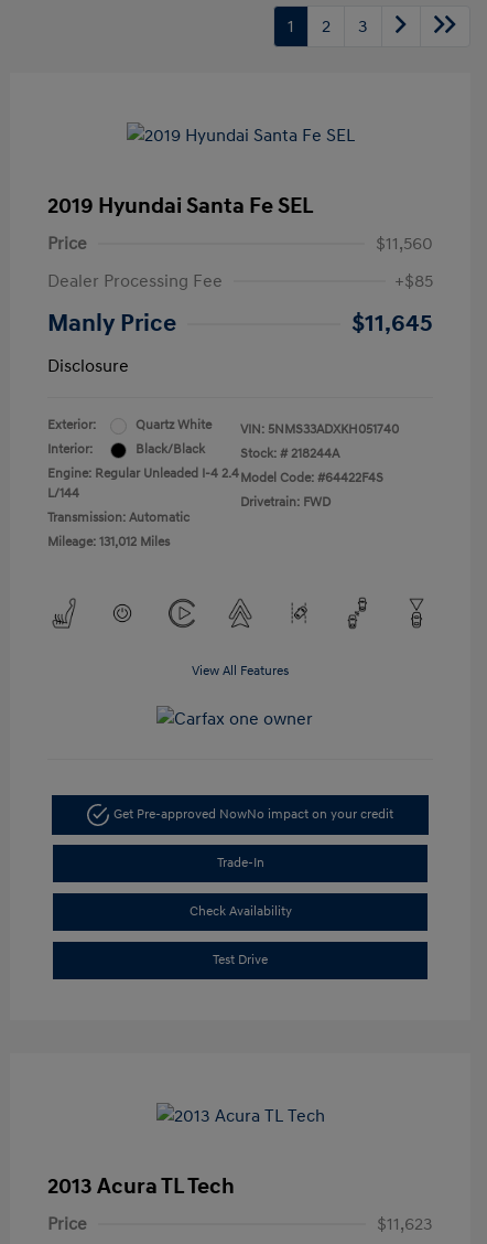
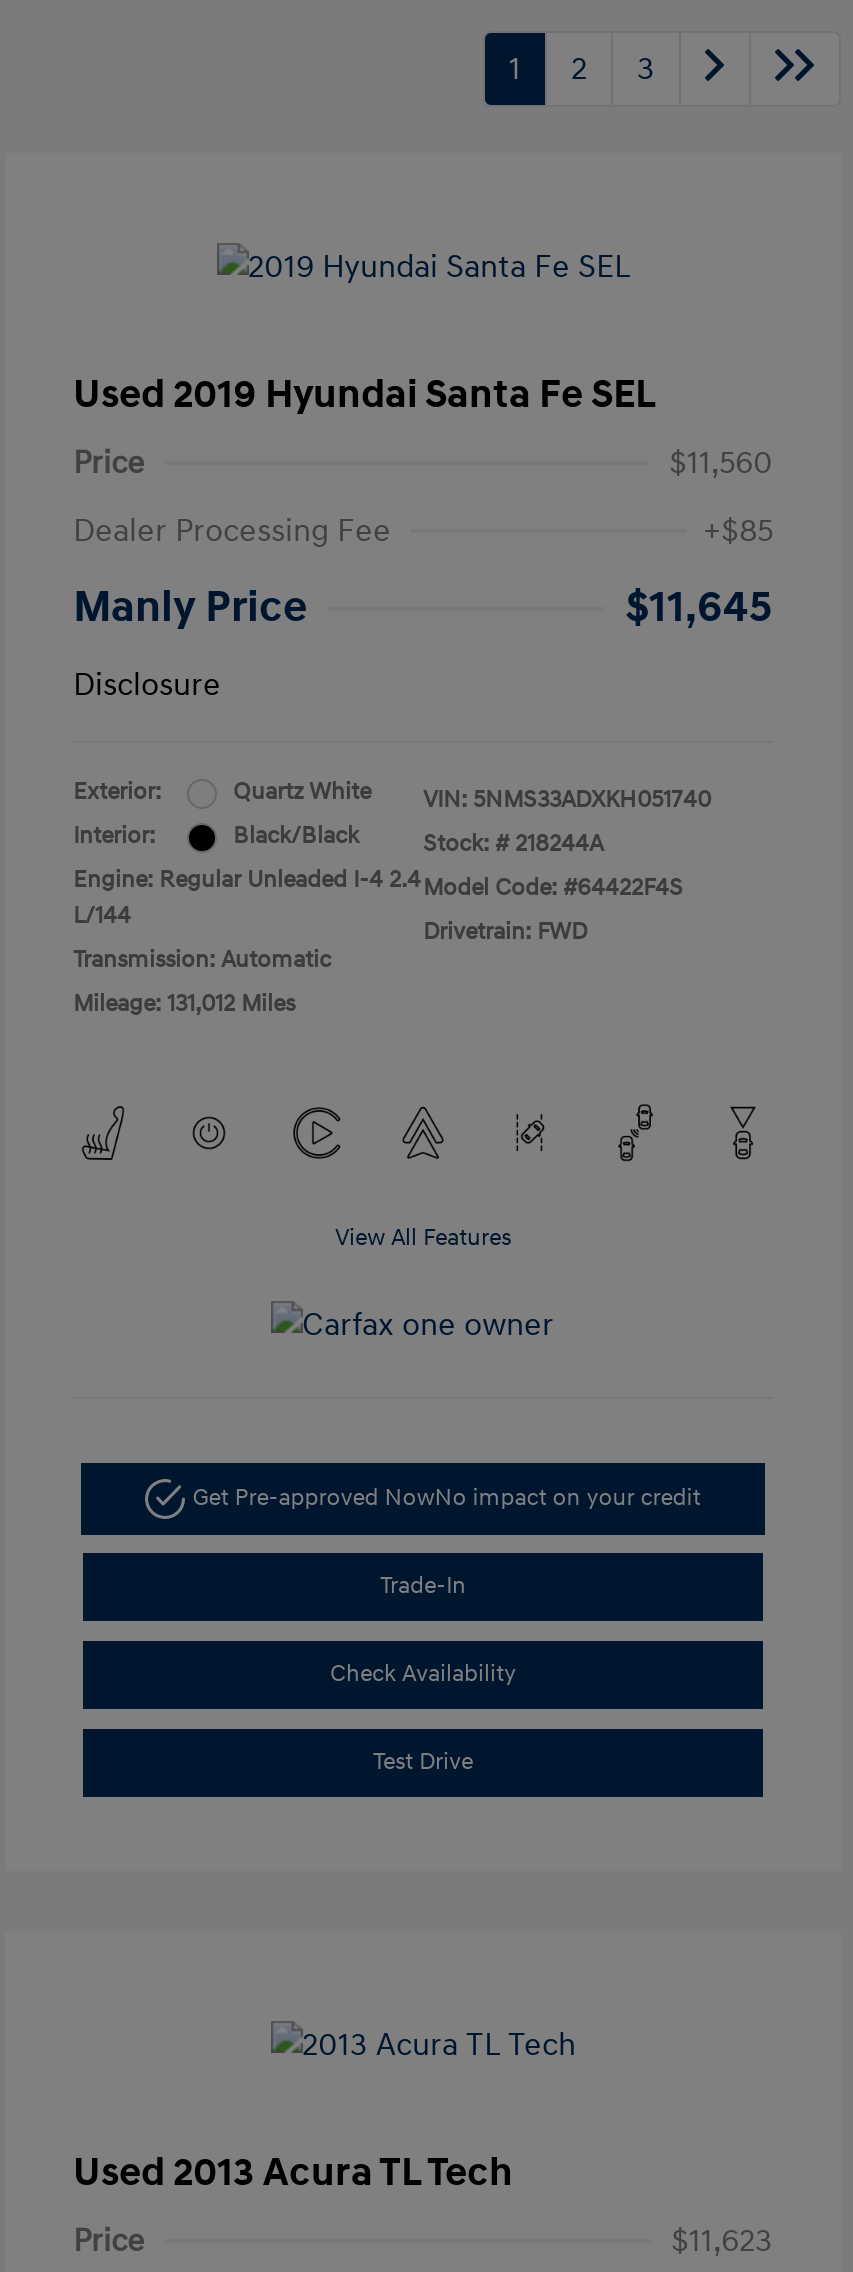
[47,193,314,220] 2019 Hyundai Santa Fe SEL -> [73,371,657,419] Used 2019 Hyundai Santa Fe SEL
[47,1173,235,1200] 2013 Acura TL Tech -> [73,2149,513,2197] Used 2013 Acura TL Tech

